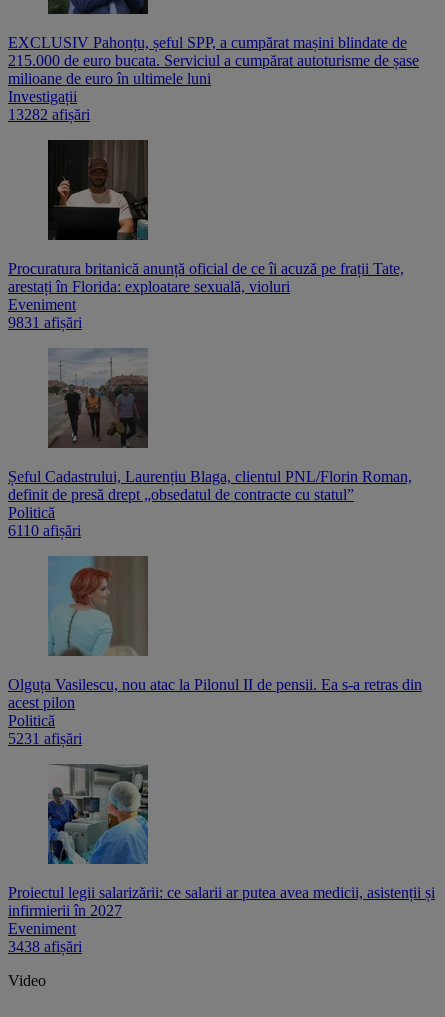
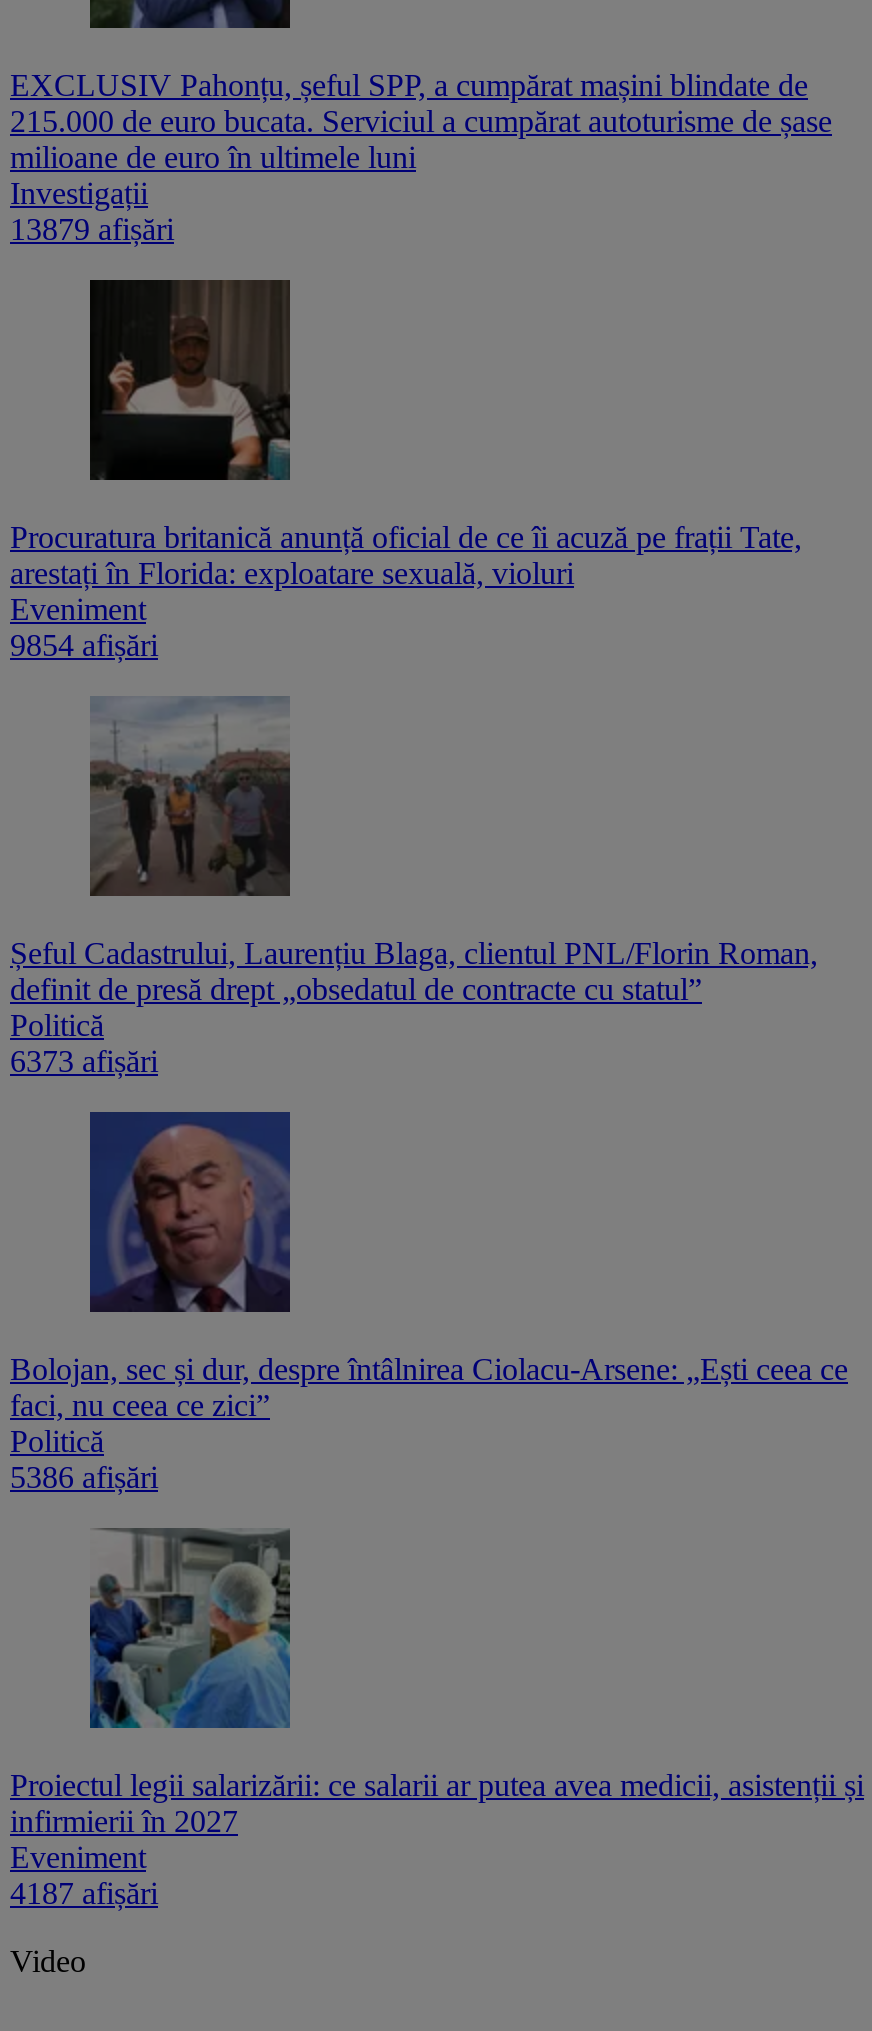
[8,105,90,122] 13282 afișări -> [10,211,174,245] 13879 afișări
[8,313,82,330] 9831 afișări -> [10,627,158,661] 9854 afișări
[8,521,81,538] 6110 afișări -> [10,1043,158,1077] 6373 afișări
[8,555,422,710] [image] | Olguța Vasilescu, nou atac la Pilonul II de pensii. Ea s-a retras din | acest pilon -> [10,1110,848,1421] [image] | Bolojan, sec și dur, despre întâlnirea Ciolacu-Arsene: „Ești ceea ce | faci, nu ceea ce zici”
[8,729,82,746] 5231 afișări -> [10,1459,158,1493] 5386 afișări
[8,937,82,954] 3438 afișări -> [10,1875,158,1909] 4187 afișări

